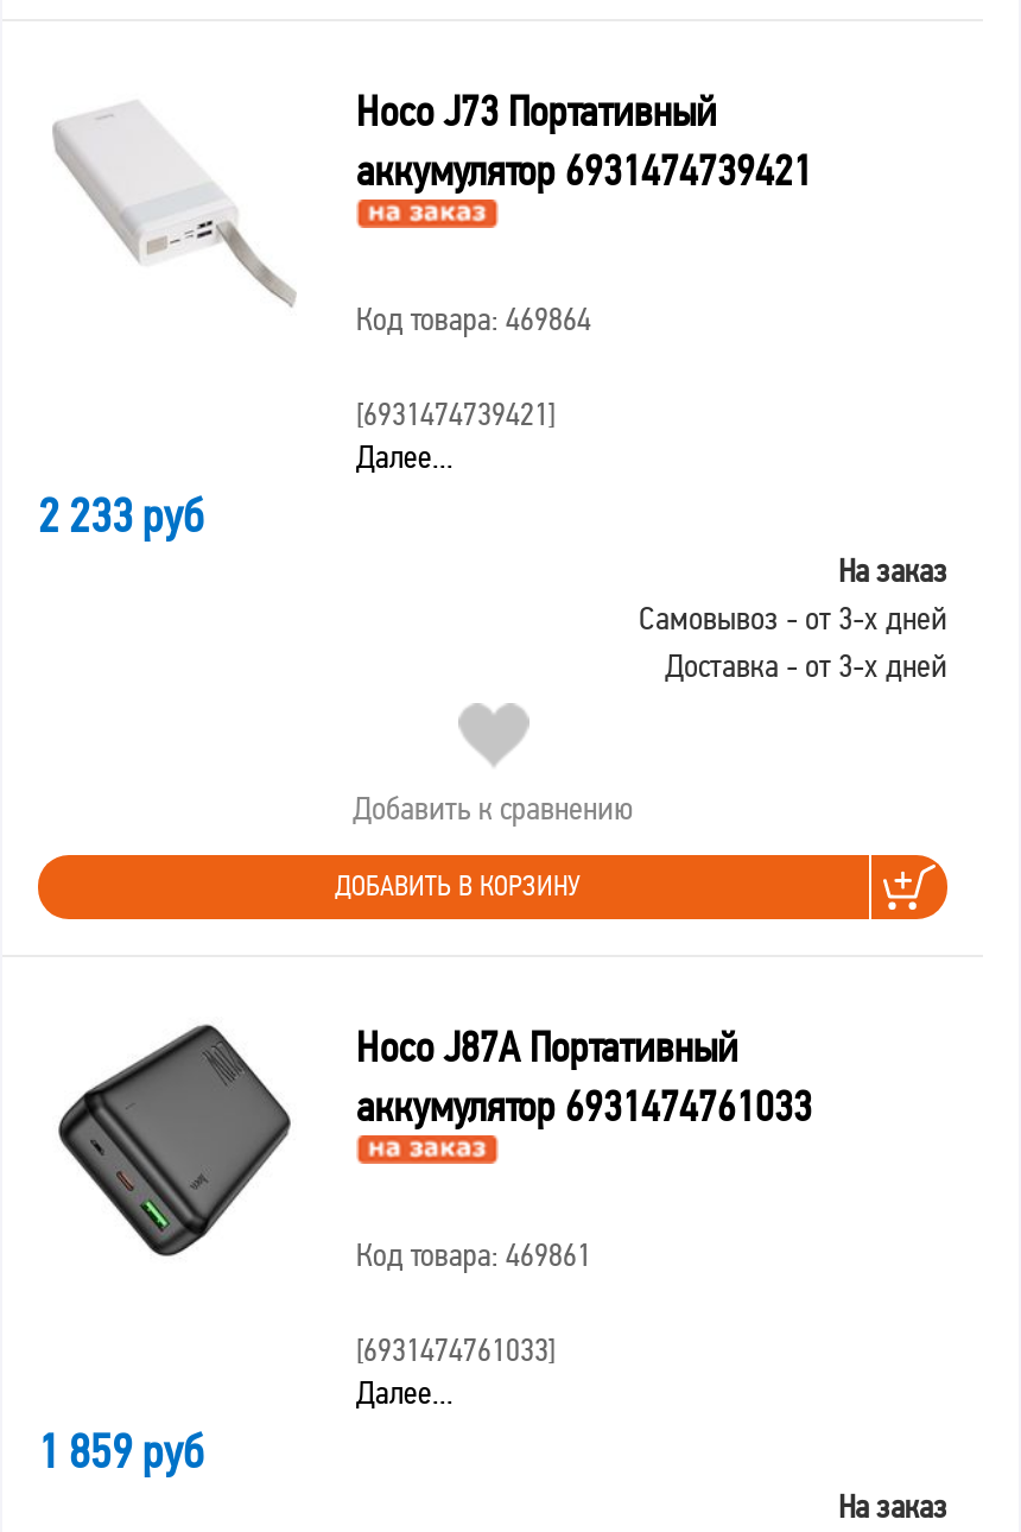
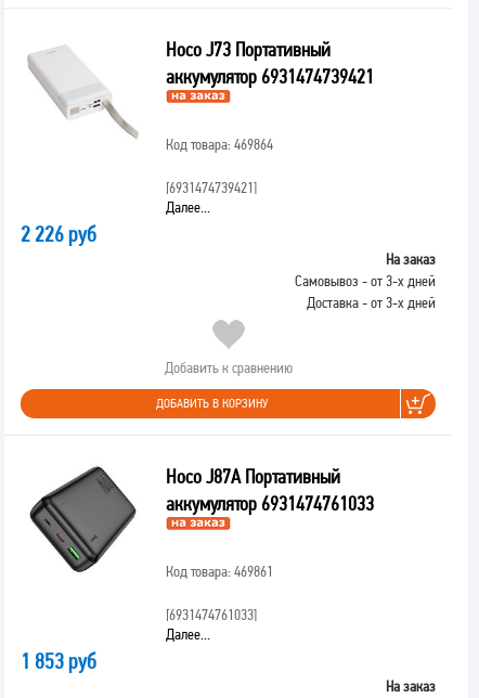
[38,487,204,544] 2 233 руб -> [21,221,96,247] 2 226 руб
[38,1423,204,1480] 1 859 руб -> [21,648,96,674] 1 853 руб

